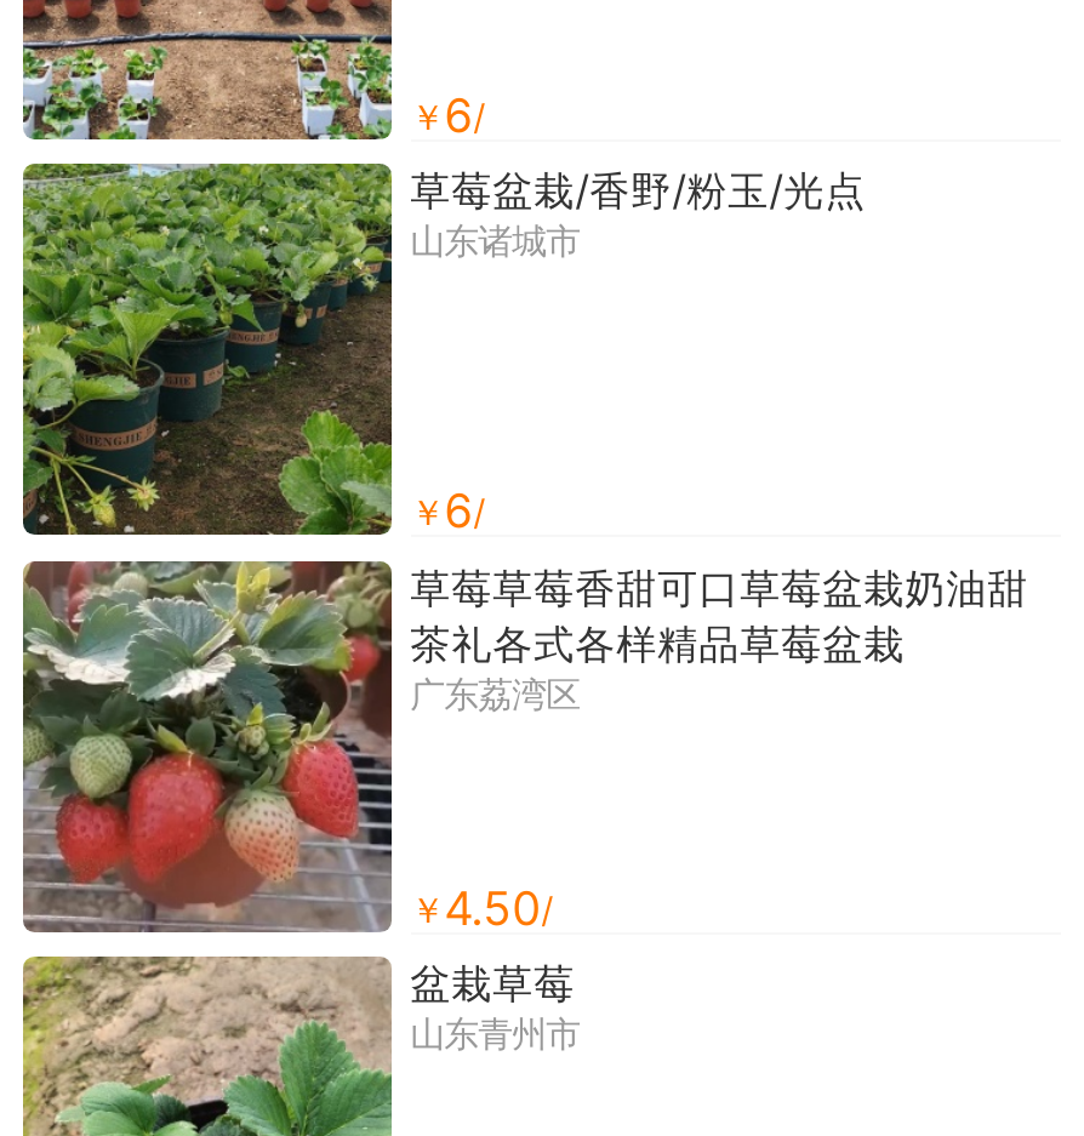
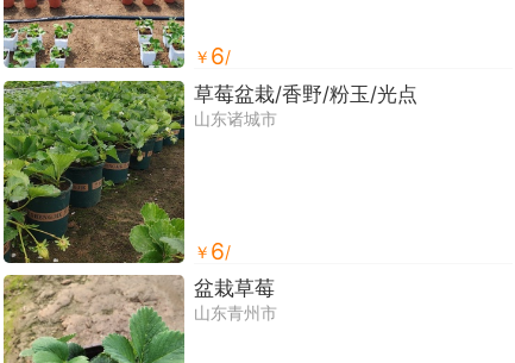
[23,560,1028,934] [image] | 草莓草莓香甜可口草莓盆栽奶油甜 | 茶礼各式各样精品草莓盆栽 | 广东荔湾区 -> none
[410,878,553,936] ￥4.50/ -> none

